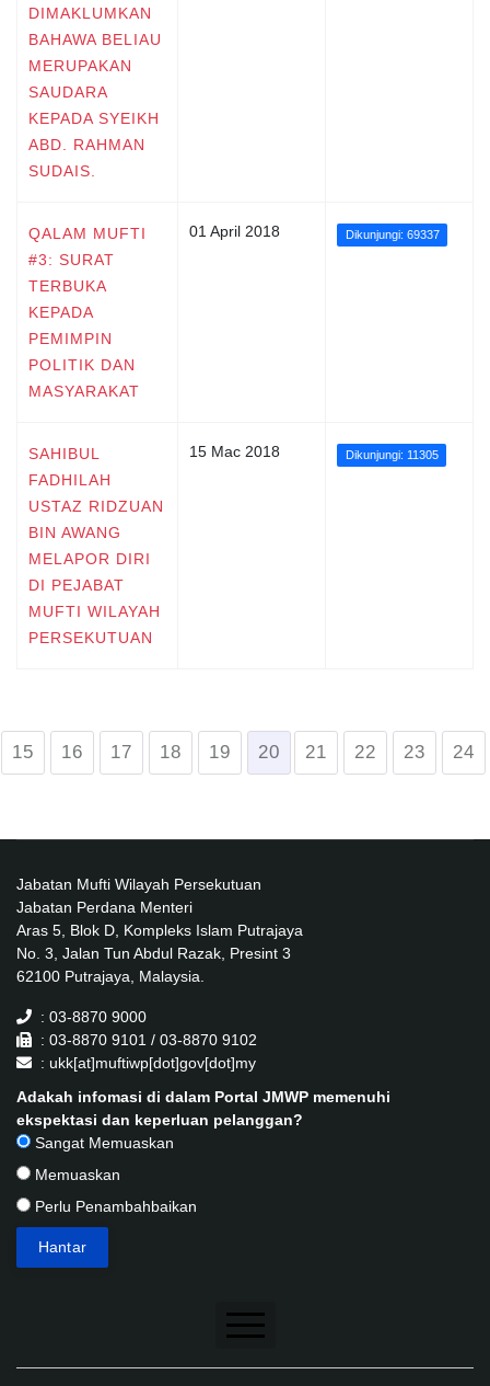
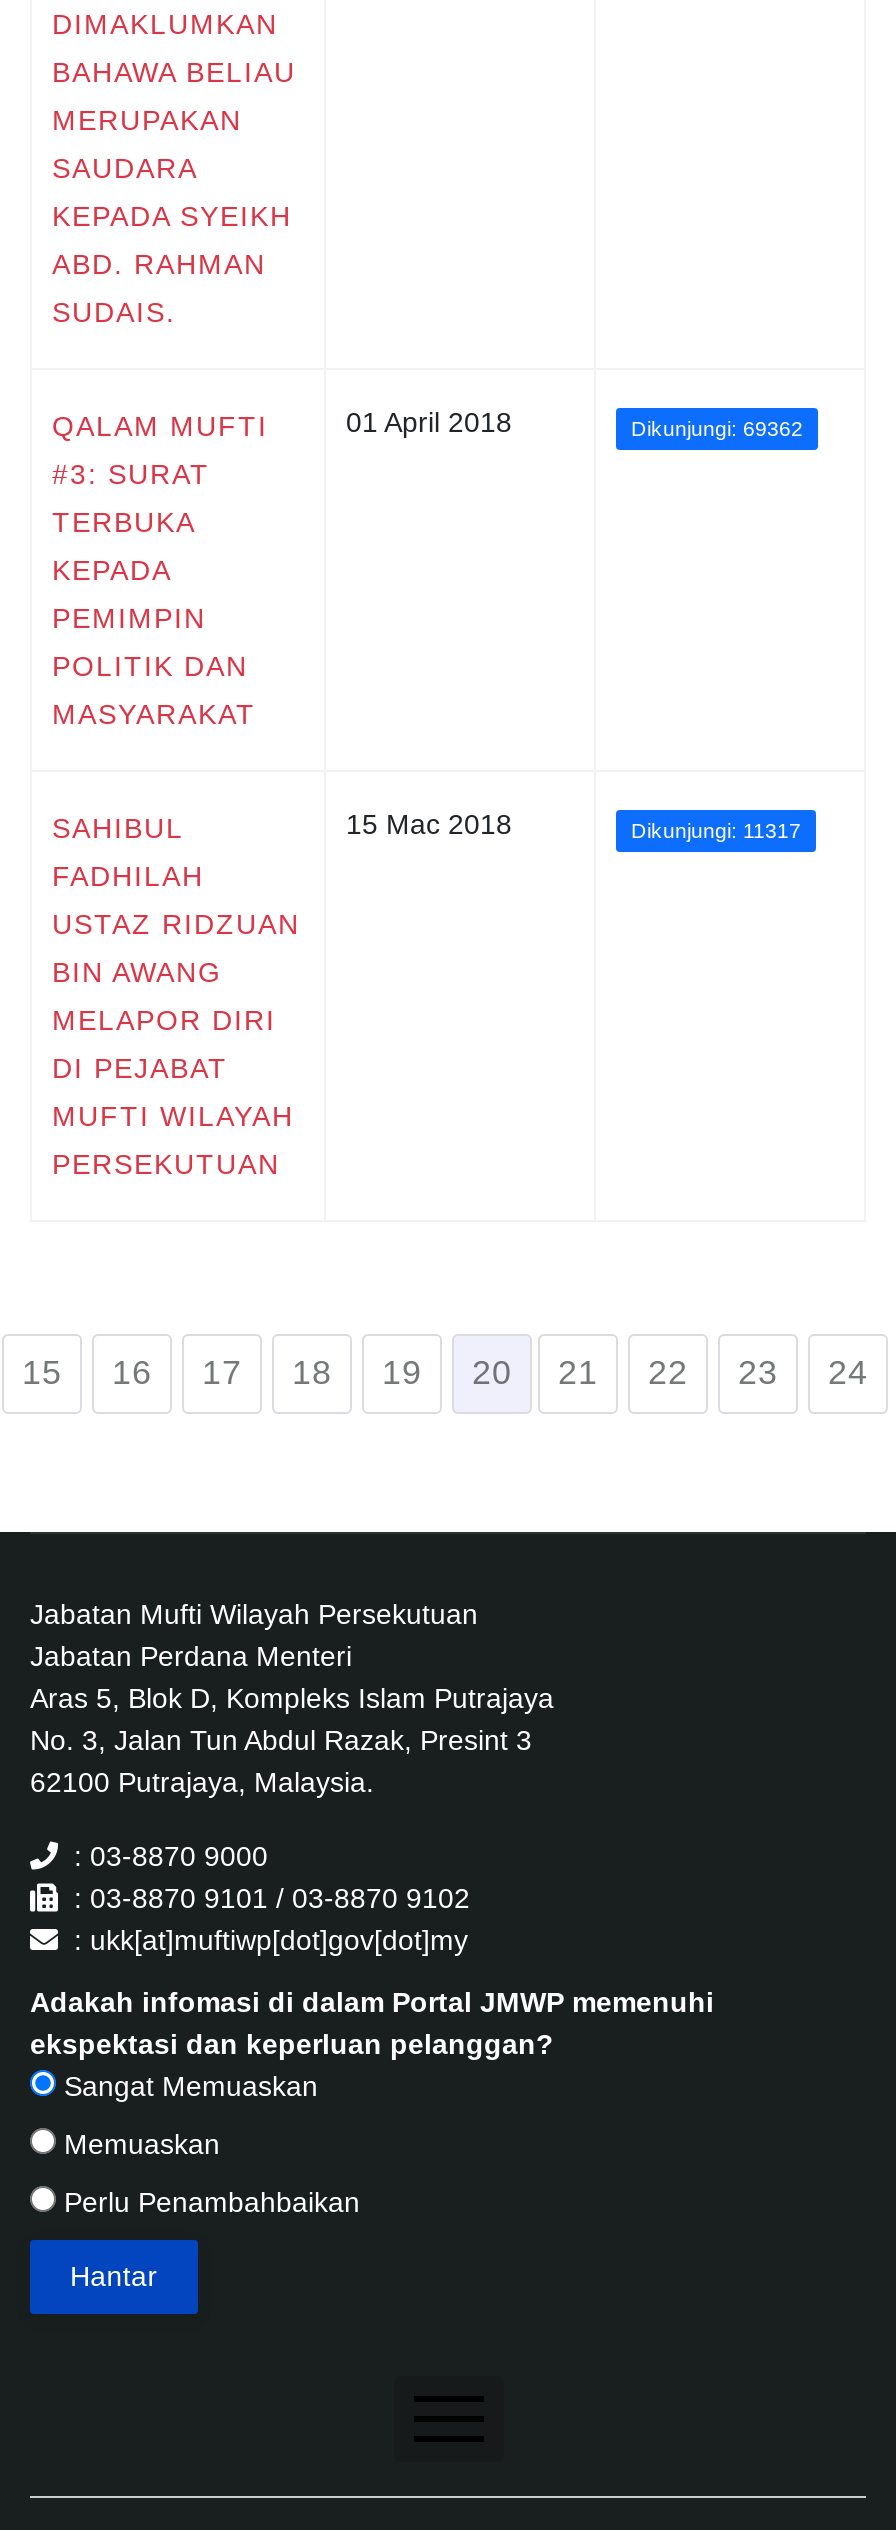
[345,228,439,241] Dikunjungi: 69337 -> [631,417,803,441] Dikunjungi: 69362
[345,449,438,462] Dikunjungi: 11305 -> [631,819,801,843] Dikunjungi: 11317

